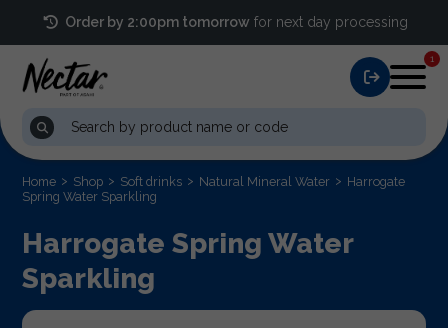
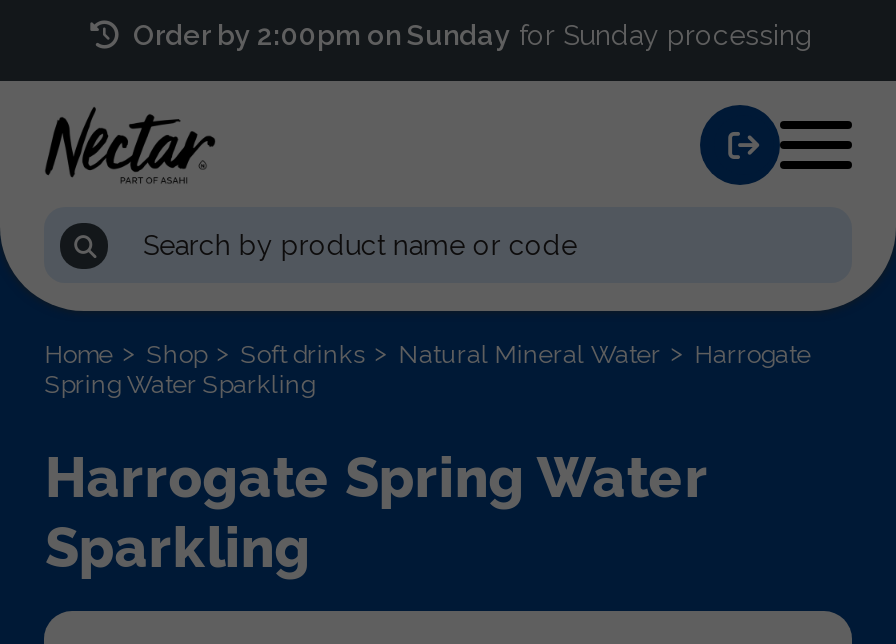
[65,14,434,64] Order by 2:00pm tomorrow for next day processing | 1 -> [133,19,813,51] Order by 2:00pm on Sunday for Sunday processing

